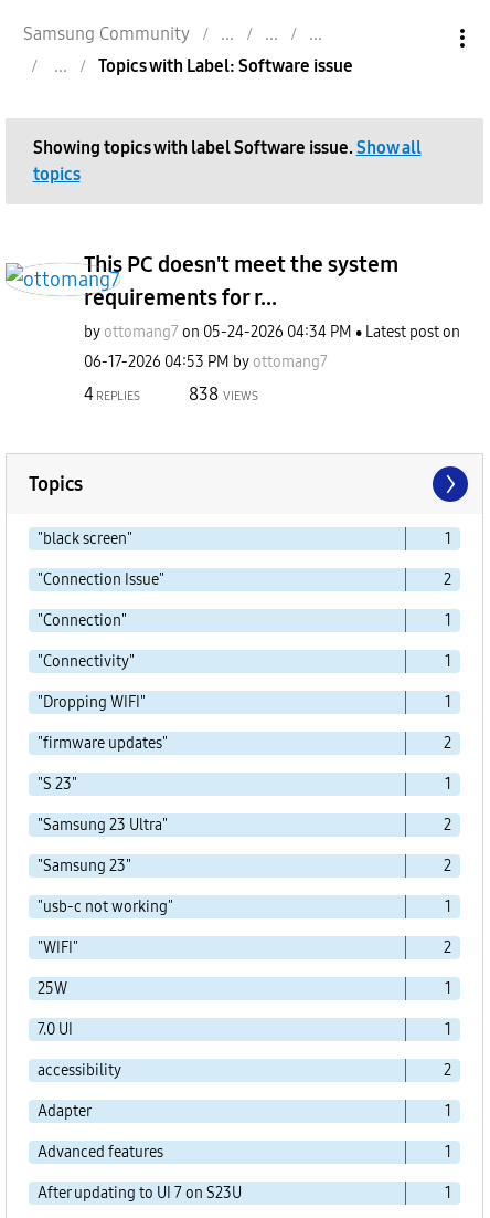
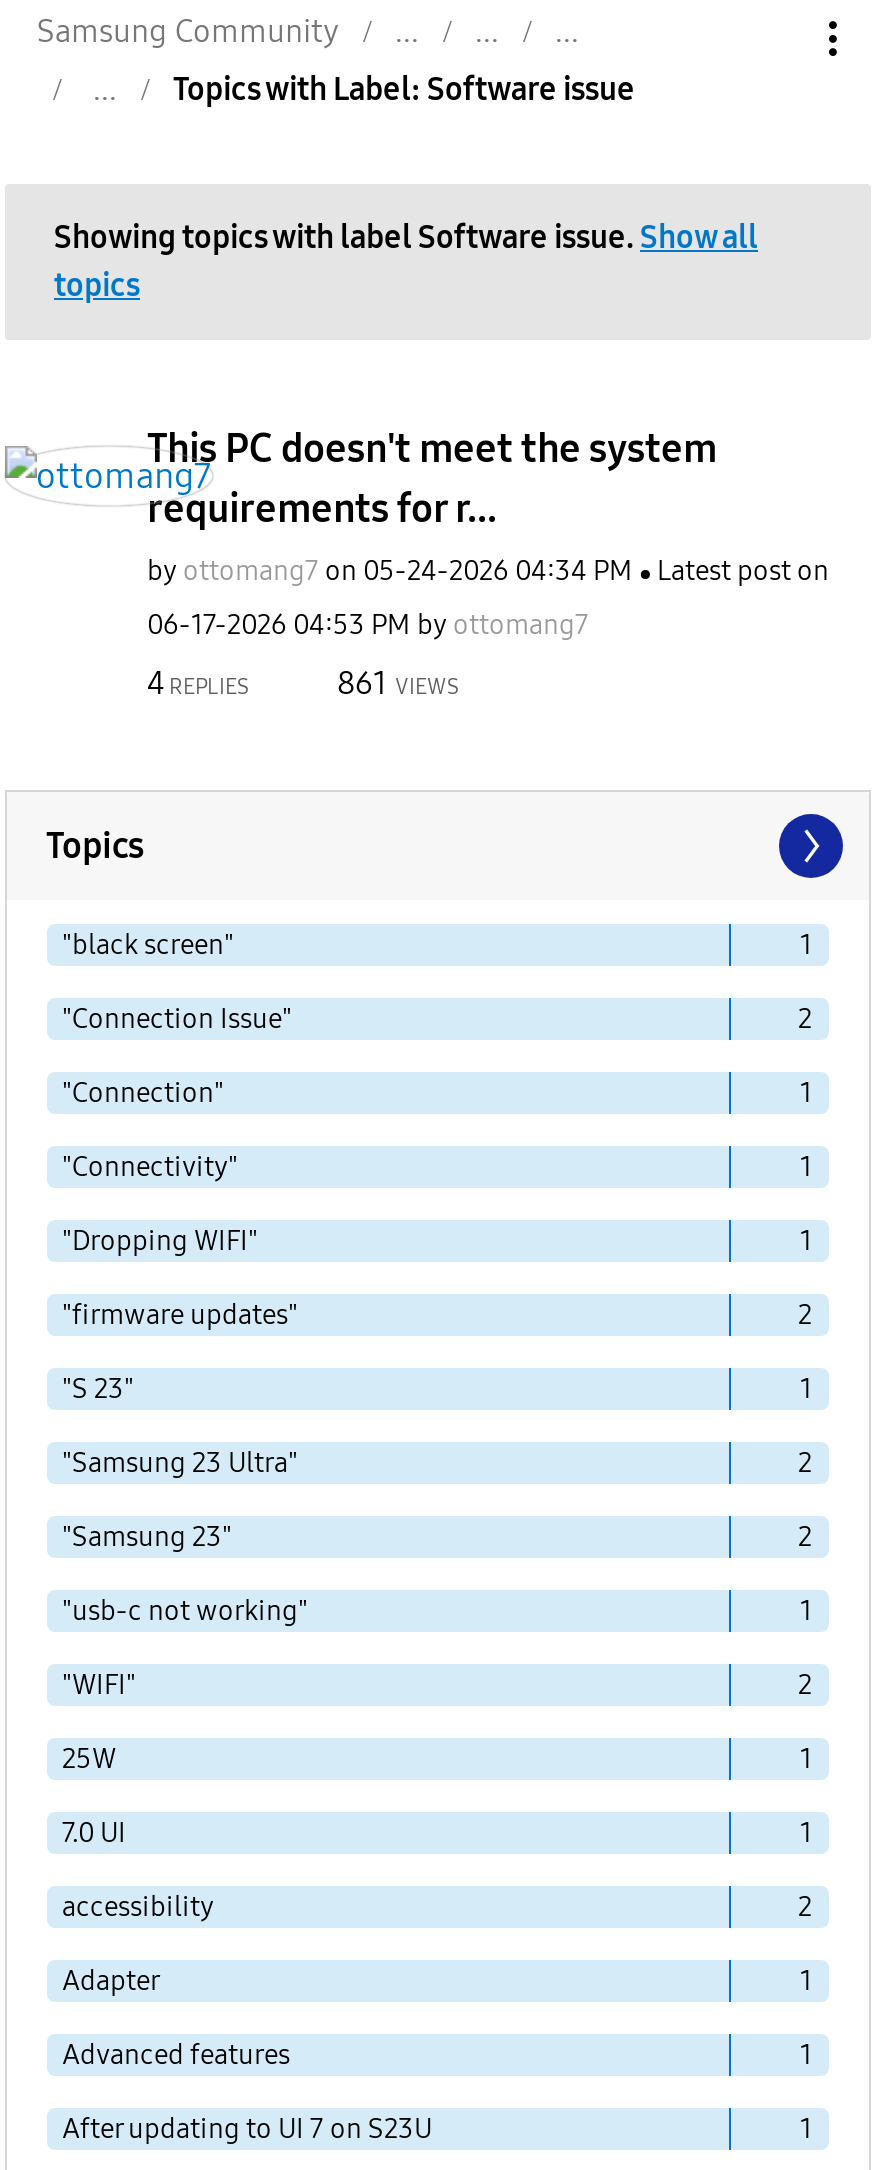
[189,383,258,404] 838 VIEWS -> [337,663,459,701] 861 VIEWS

